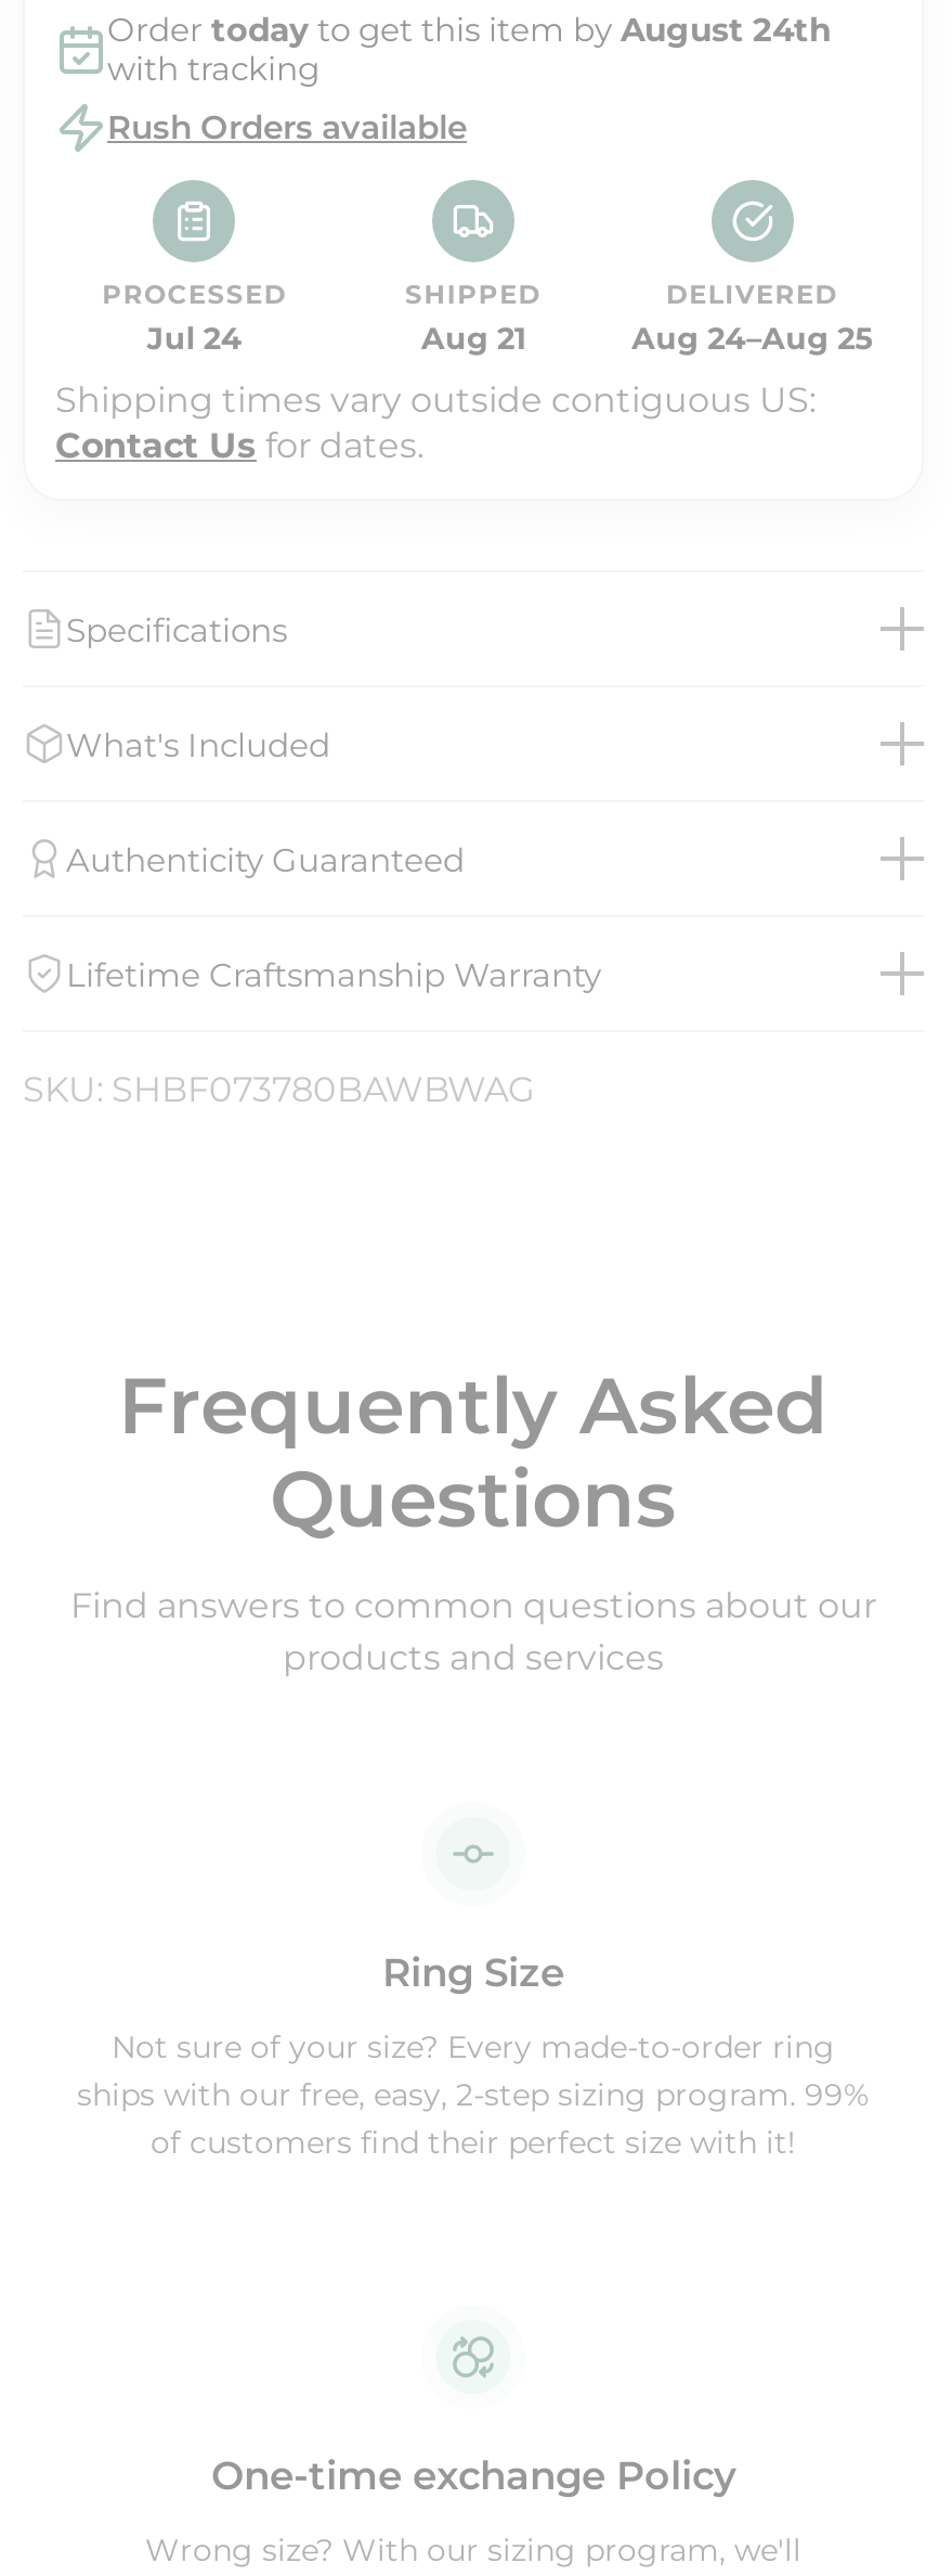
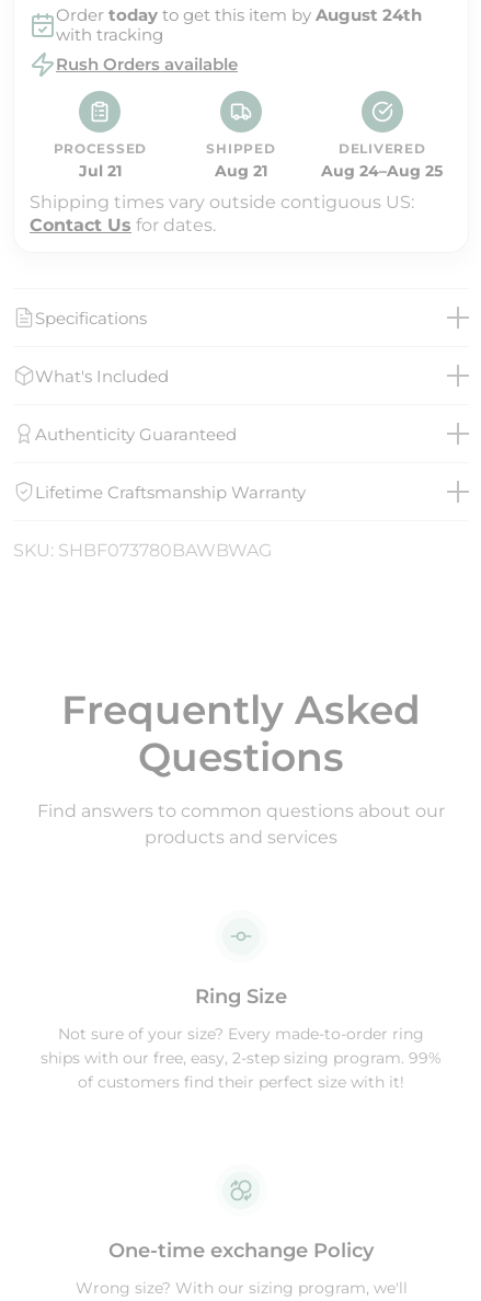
[147,319,242,358] Jul 24 -> [79,161,121,181] Jul 21

